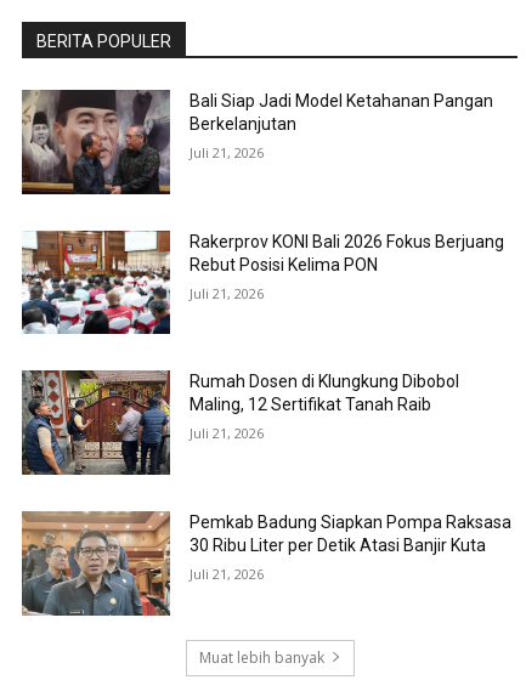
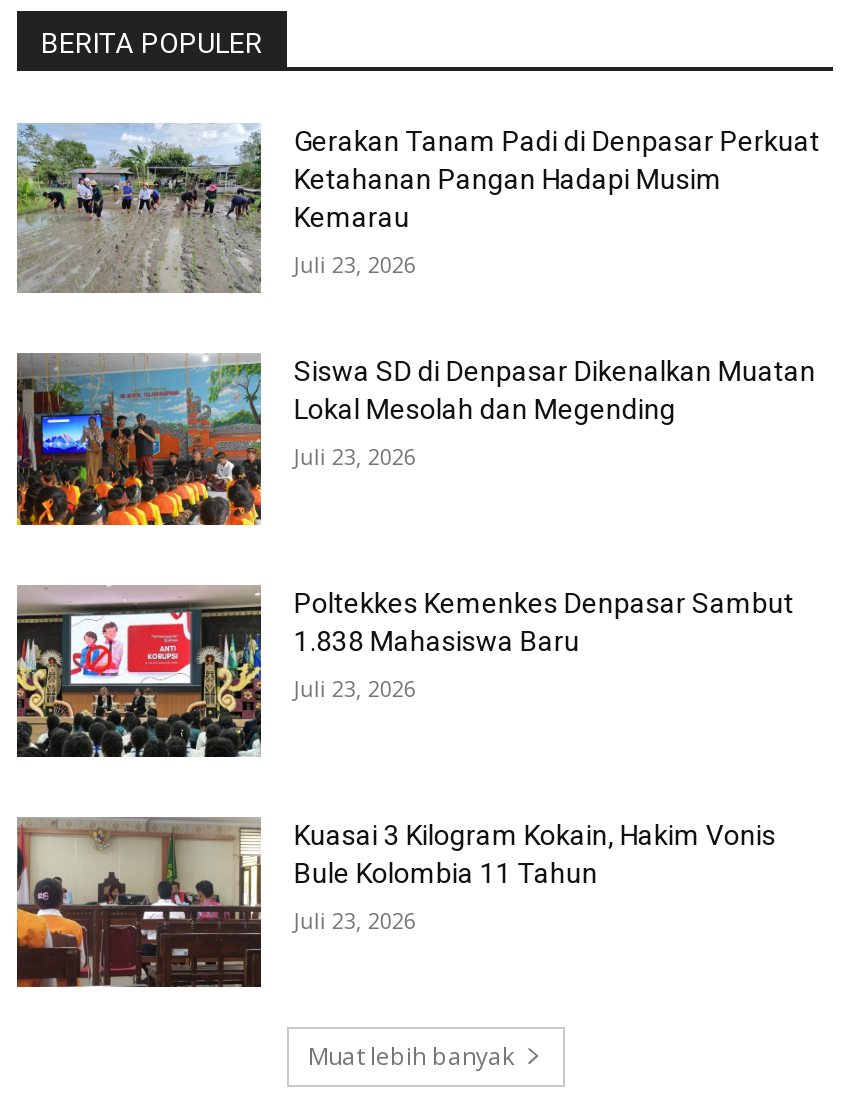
[21,89,494,194] [image] | Bali Siap Jadi Model Ketahanan Pangan | Berkelanjutan -> [17,122,820,292] [image] | Gerakan Tanam Padi di Denpasar Perkuat | Ketahanan Pangan Hadapi Musim | Kemarau
[190,143,264,161] Juli 21, 2026 -> [294,248,416,278] Juli 23, 2026
[21,231,505,335] [image] | Rakerprov KONI Bali 2026 Fokus Berjuang | Rebut Posisi Kelima PON -> [15,352,816,528] [image] | Siswa SD di Denpasar Dikenalkan Muatan | Lokal Mesolah dan Megending
[190,284,264,302] Juli 21, 2026 -> [294,441,416,471] Juli 23, 2026
[21,369,460,476] [image] | Rumah Dosen di Klungkung Dibobol | Maling, 12 Sertifikat Tanah Raib -> [15,584,794,760] [image] | Poltekkes Kemenkes Denpasar Sambut | 1.838 Mahasiswa Baru
[190,424,264,442] Juli 21, 2026 -> [294,672,416,702] Juli 23, 2026
[21,511,512,617] [image] | Pemkab Badung Siapkan Pompa Raksasa | 30 Ribu Liter per Detik Atasi Banjir Kuta -> [15,816,776,988] [image] | Kuasai 3 Kilogram Kokain, Hakim Vonis | Bule Kolombia 11 Tahun
[190,564,264,583] Juli 21, 2026 -> [294,904,416,934] Juli 23, 2026

